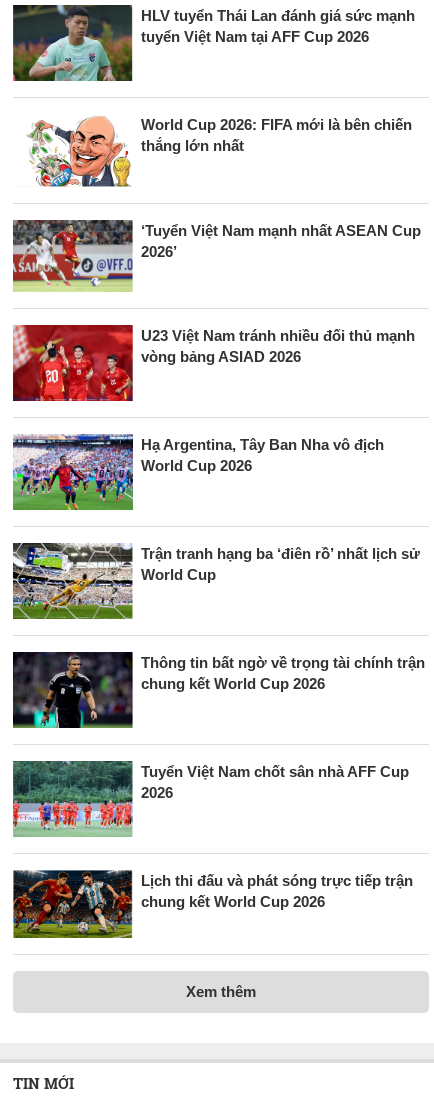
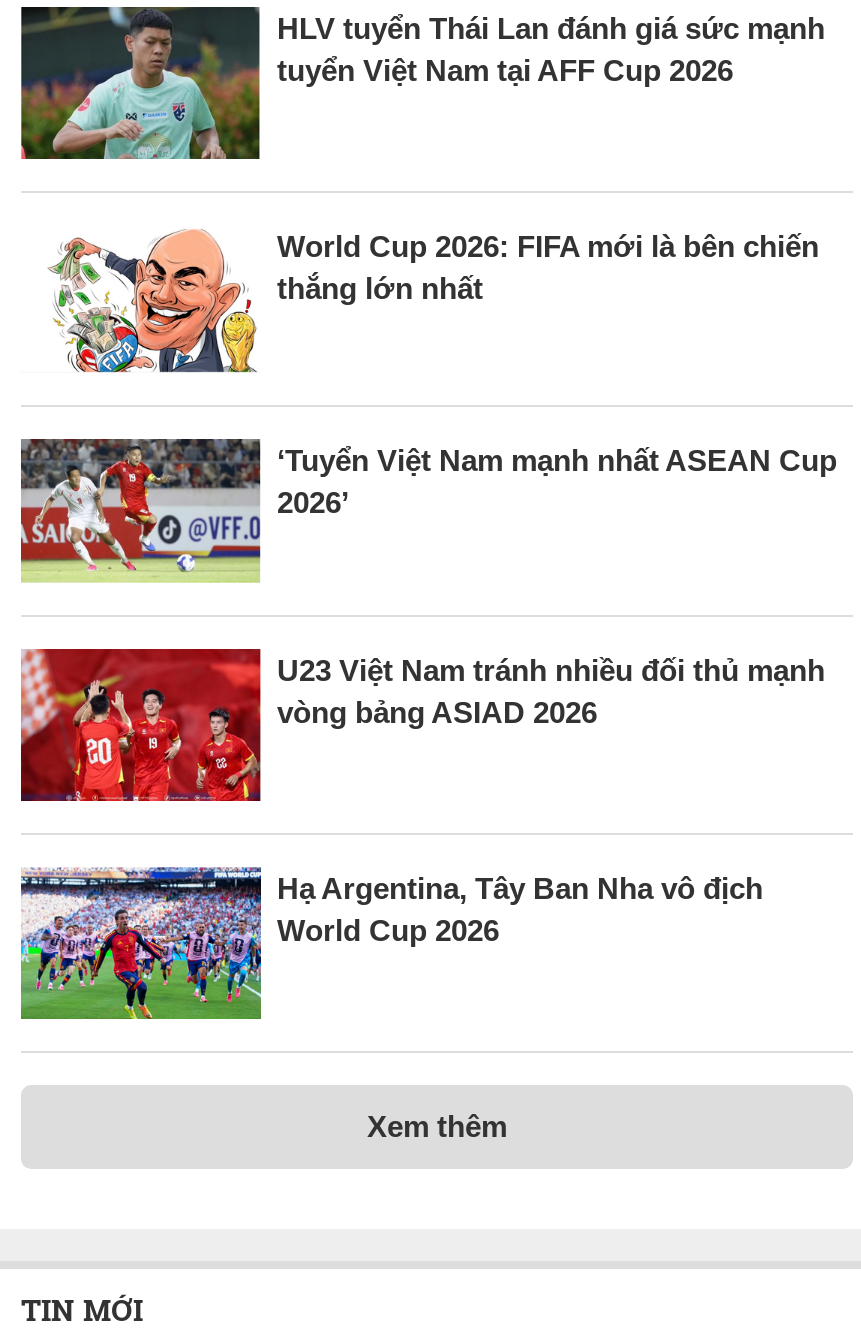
[12,542,420,620] [image] | Trận tranh hạng ba ‘điên rồ’ nhất lịch sử | World Cup -> none
[12,651,425,729] [image] | Thông tin bất ngờ về trọng tài chính trận | chung kết World Cup 2026 -> none
[12,760,409,838] [image] | Tuyển Việt Nam chốt sân nhà AFF Cup | 2026 -> none
[12,869,413,939] [image] | Lịch thi đấu và phát sóng trực tiếp trận | chung kết World Cup 2026 -> none

